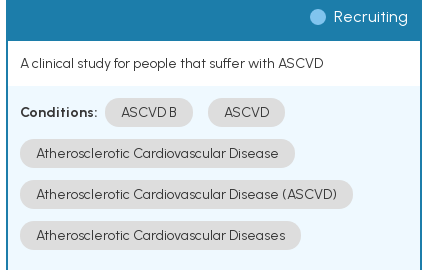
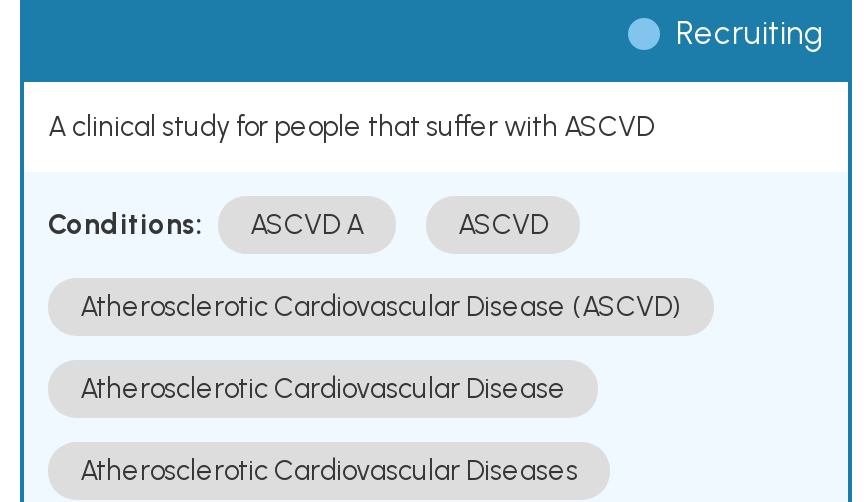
[121,104,177,121] ASCVD B -> [250,209,364,243] ASCVD A
moved [36,145,279,162] -> [80,373,566,407]: Atherosclerotic Cardiovascular Disease
moved [36,186,337,203] -> [80,291,682,325]: Atherosclerotic Cardiovascular Disease (ASCVD)

